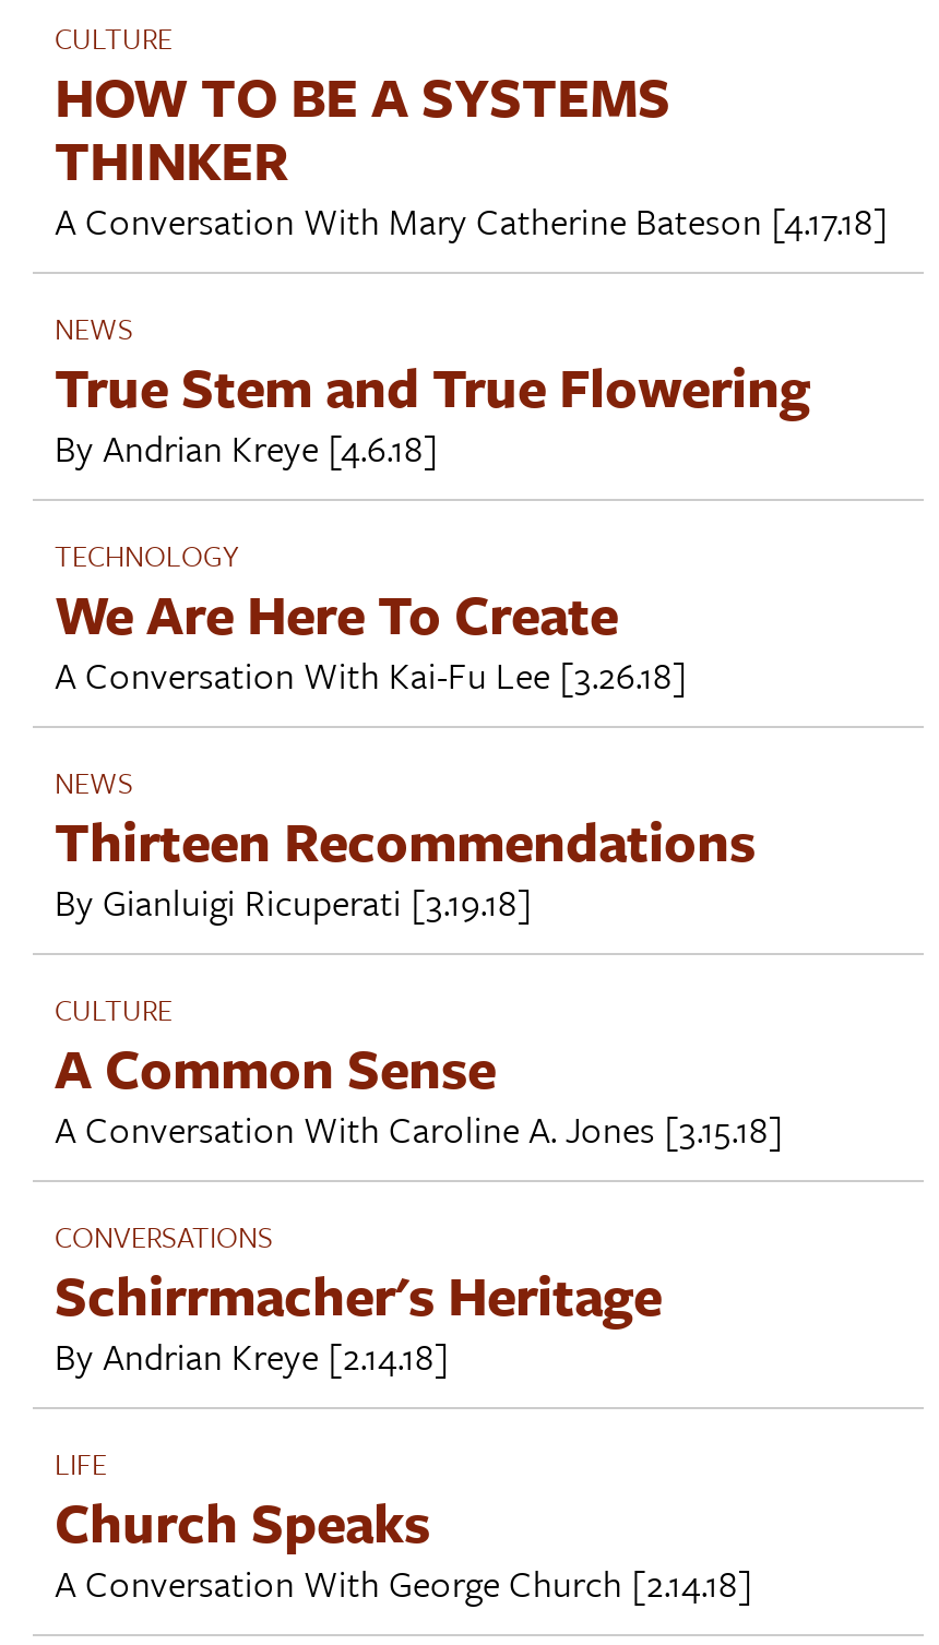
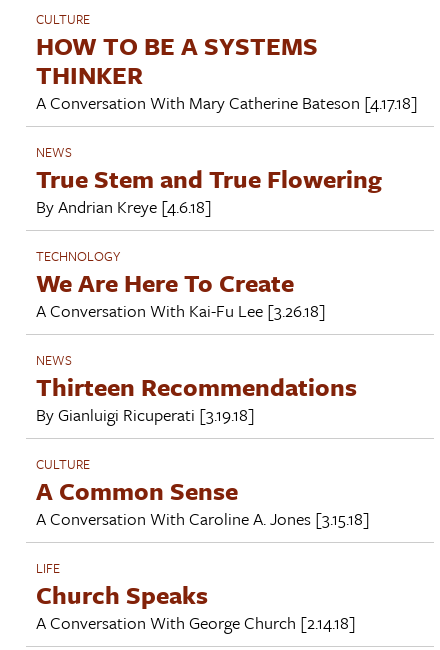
[55,1214,662,1382] CONVERSATIONS | Schirrmacher's Heritage | By Andrian Kreye [2.14.18] -> none

